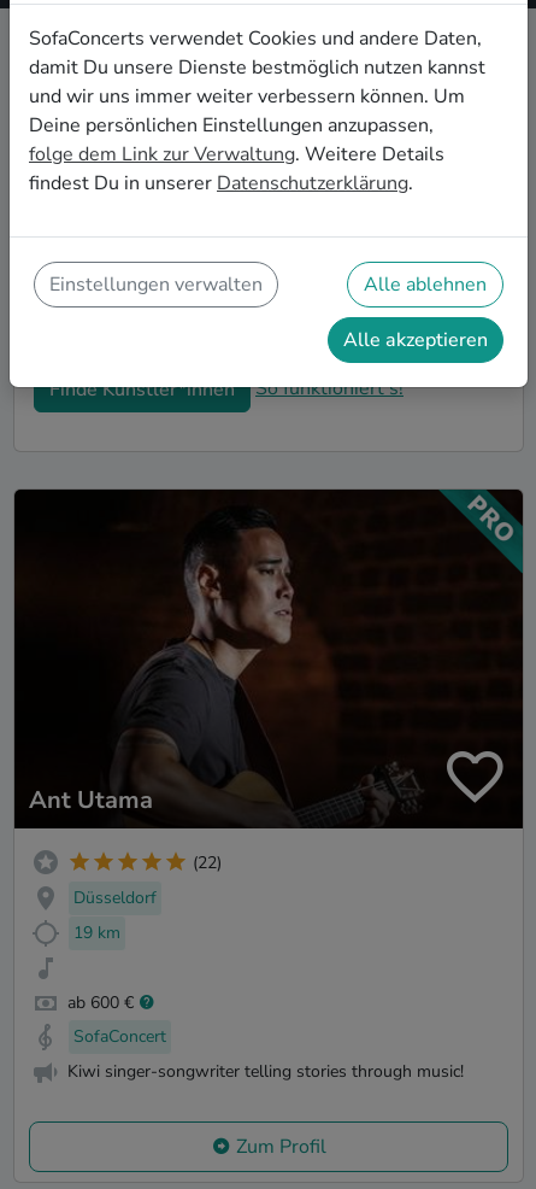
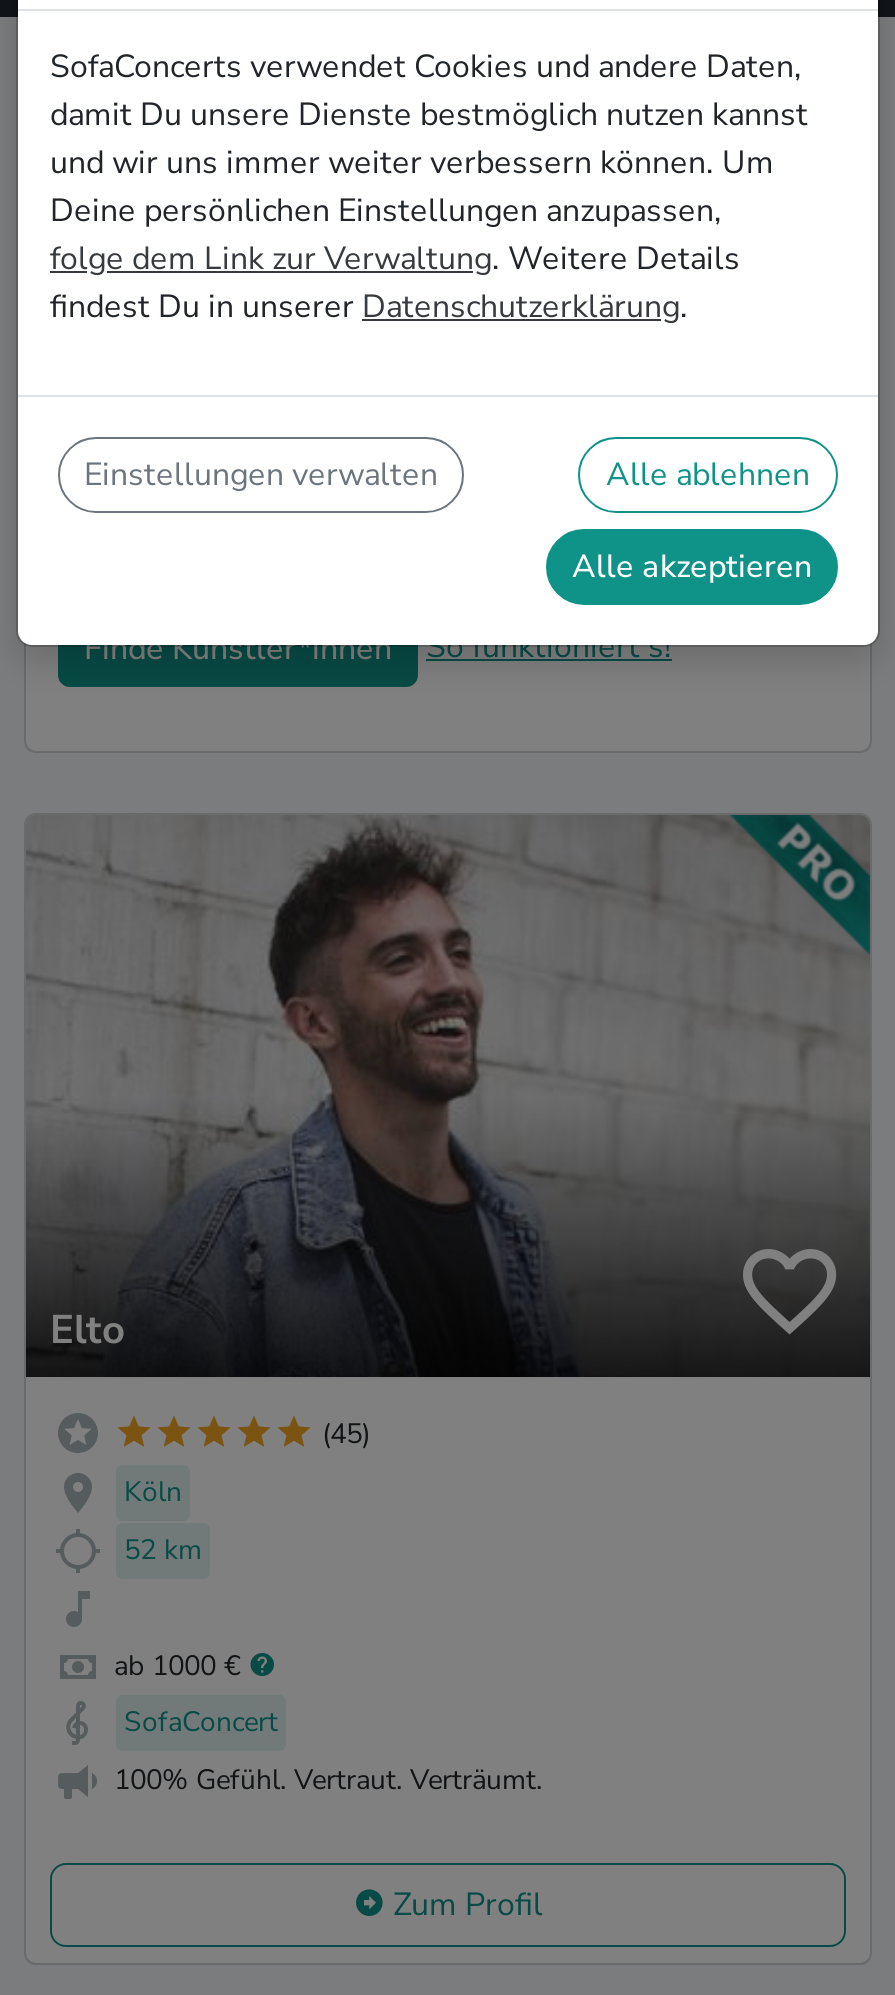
[14,490,523,817] [image] | Ant Utama -> [28,817,868,1358] [image] | Elto
[193,851,222,874] (22) -> [322,1415,370,1453] (45)
[73,887,157,909] Düsseldorf -> [124,1473,182,1511] Köln
[73,921,120,944] 19 km -> [124,1531,202,1569] 52 km
[67,991,134,1014] ab 600 € -> [114,1646,240,1684] ab 1000 €
[67,1060,464,1083] Kiwi singer-songwriter telling stories through music! -> [114,1761,542,1799] 100% Gefühl. Vertraut. Verträumt.

